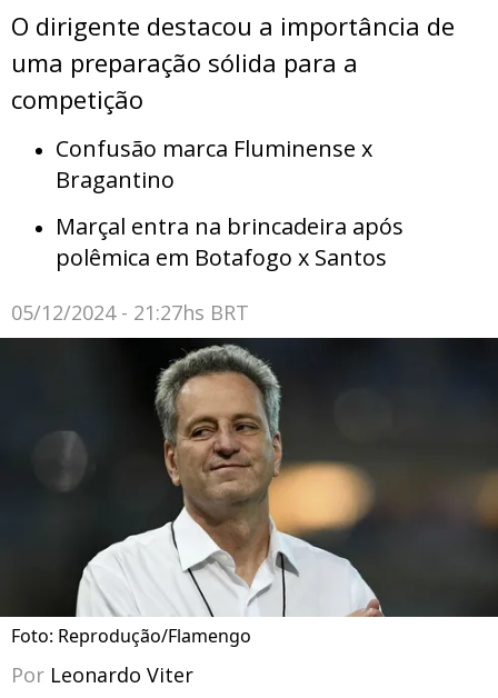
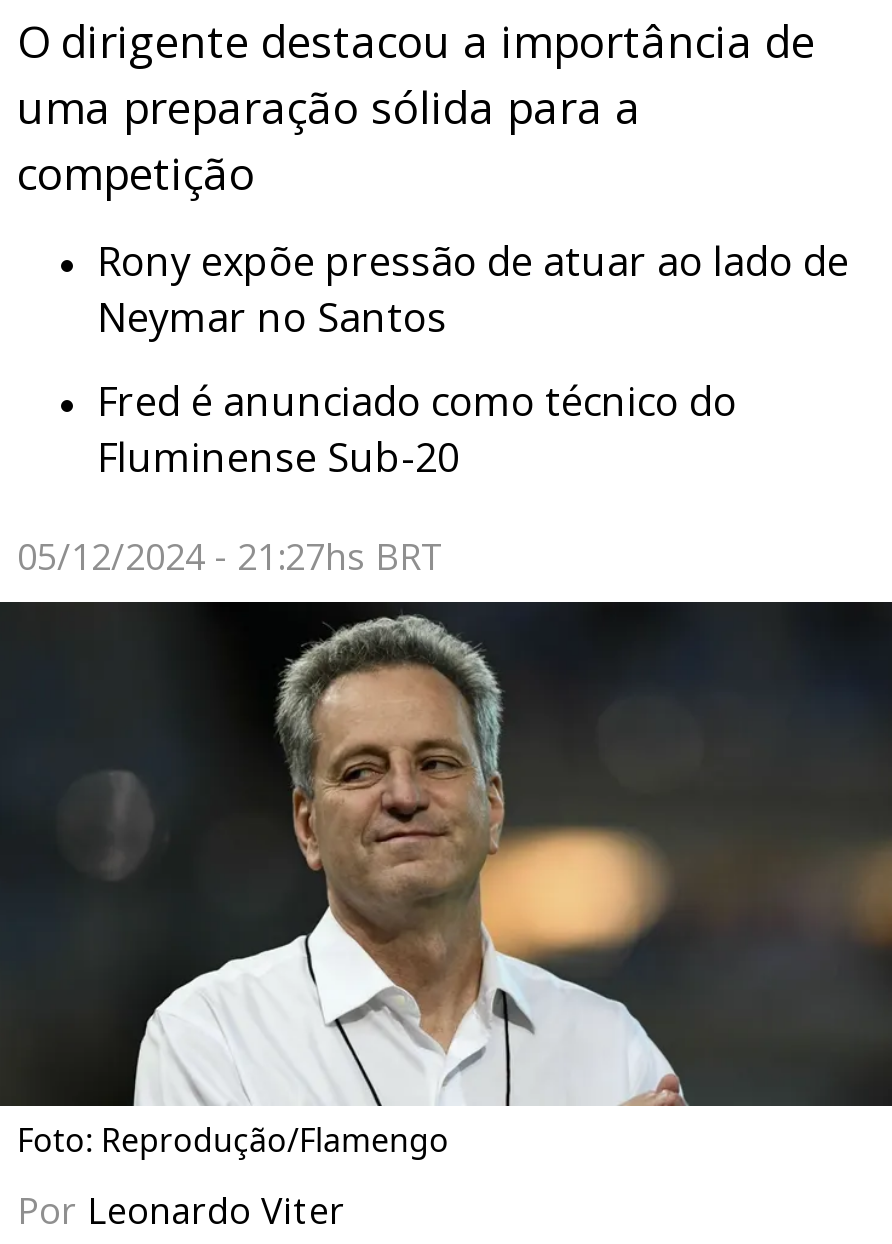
[56,133,372,195] Confusão marca Fluminense x | Bragantino -> [97,234,849,344] Rony expõe pressão de atuar ao lado de | Neymar no Santos
[56,211,404,272] Marçal entra na brincadeira após | polêmica em Botafogo x Santos -> [97,374,737,484] Fred é anunciado como técnico do | Fluminense Sub-20

